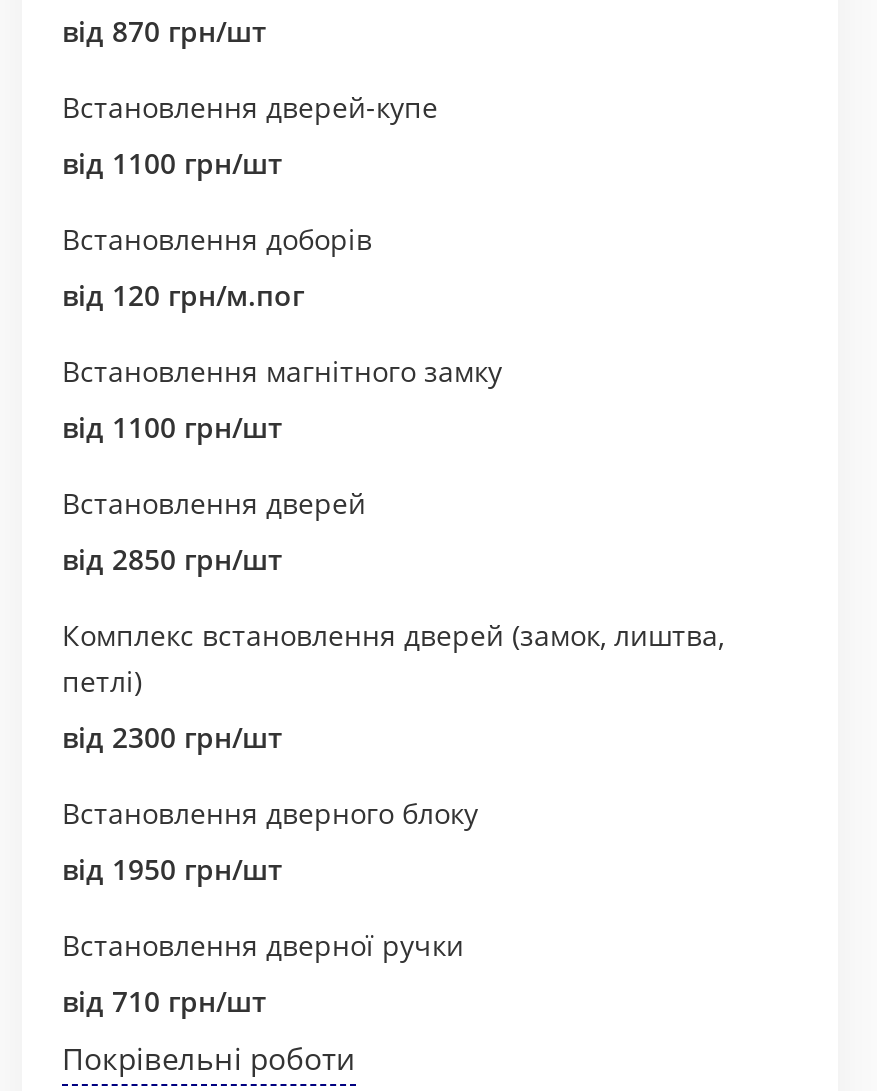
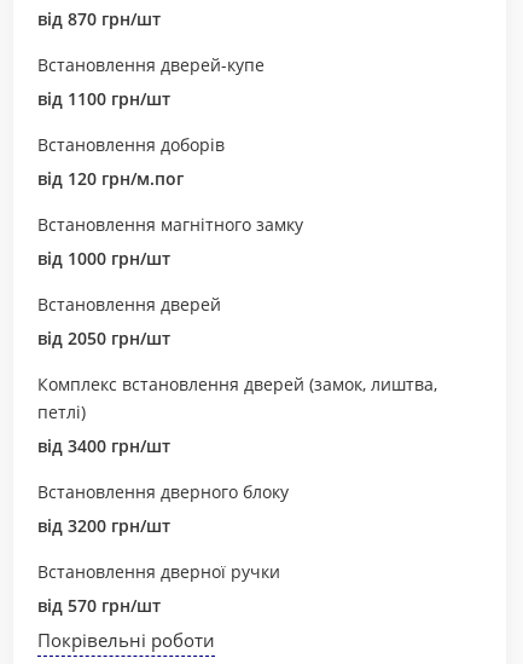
[62,408,282,446] від 1100 грн/шт -> [37,247,170,270] від 1000 грн/шт
[62,540,282,578] від 2850 грн/шт -> [37,327,170,350] від 2050 грн/шт
[62,718,282,756] від 2300 грн/шт -> [37,434,170,457] від 3400 грн/шт
[62,850,282,888] від 1950 грн/шт -> [37,514,170,537] від 3200 грн/шт
[62,982,266,1020] від 710 грн/шт -> [37,594,161,617] від 570 грн/шт

